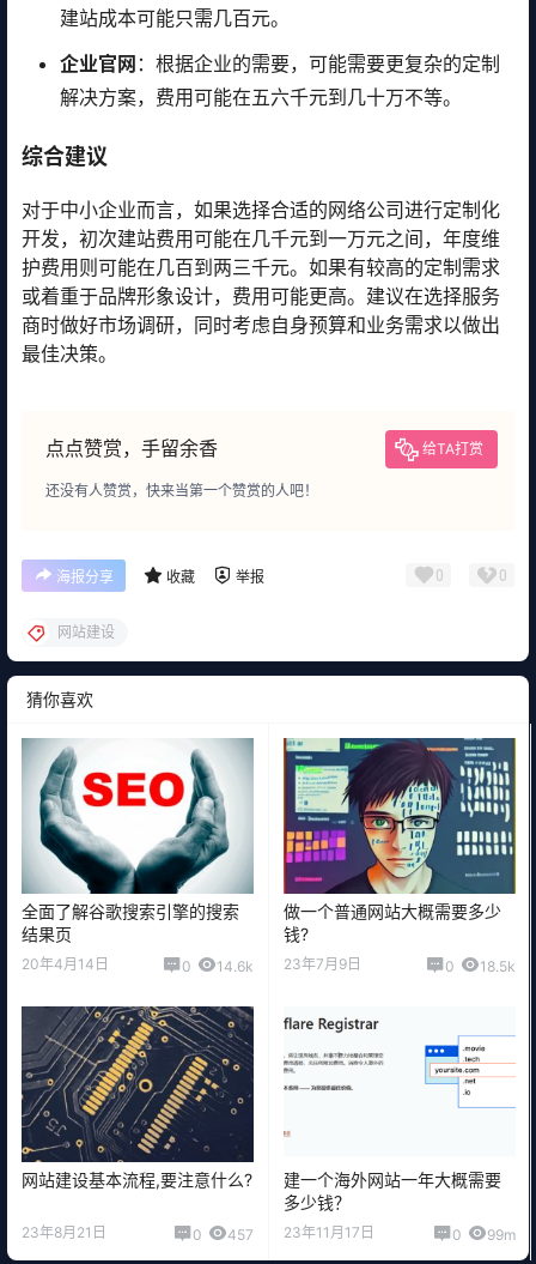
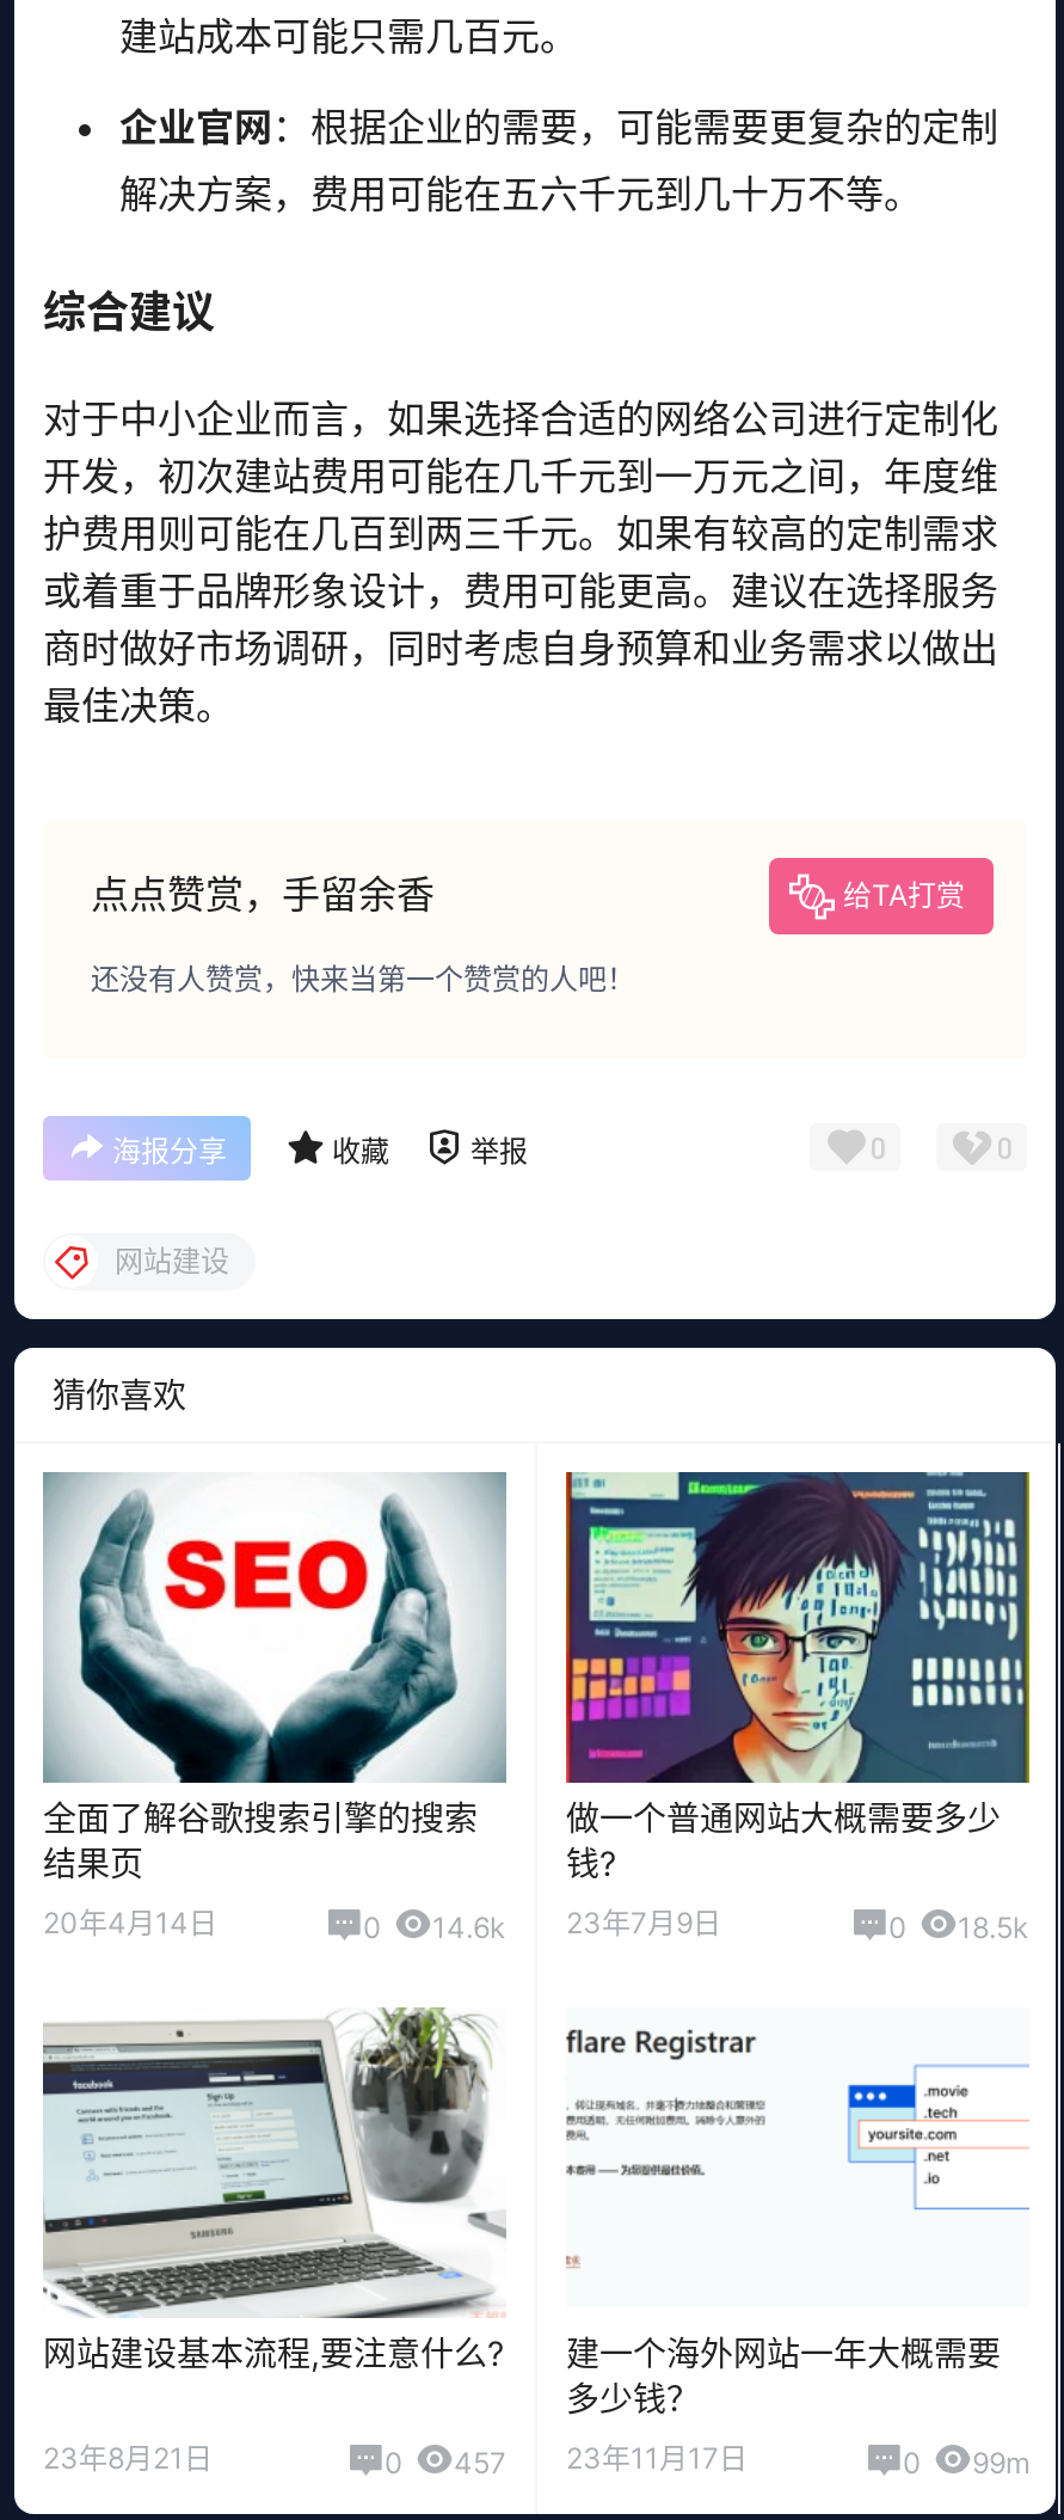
[20,1005,255,1163] [image] -> [43,2007,506,2318] [image]

